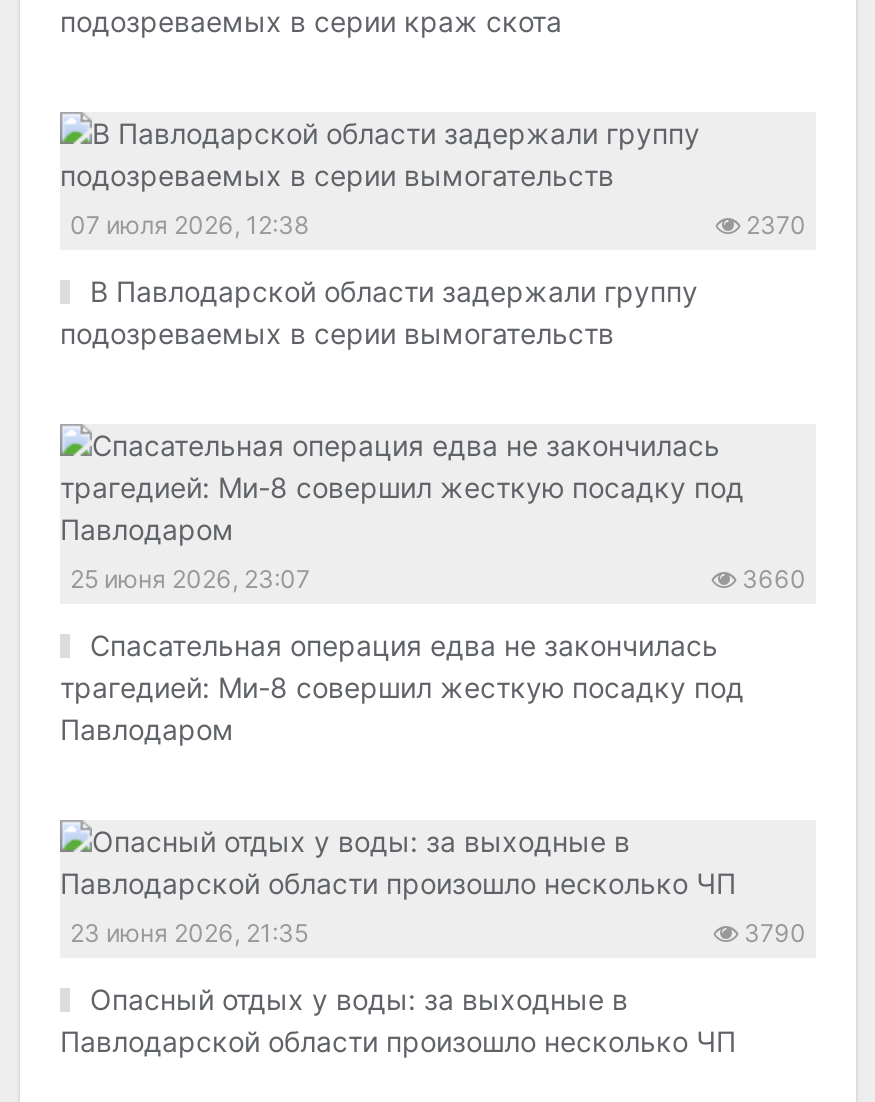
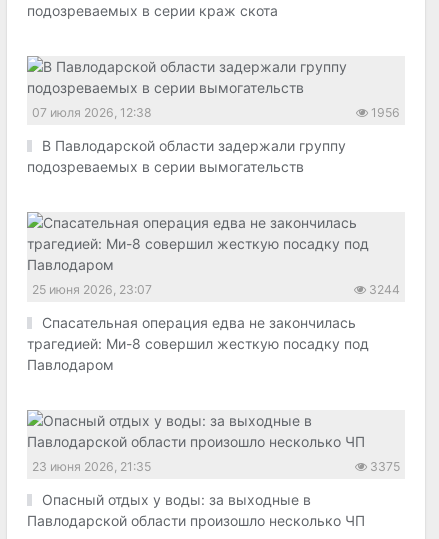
[740,210,806,240] 2370 -> [368,105,400,120] 1956
[736,564,806,594] 3660 -> [366,282,400,297] 3244
[738,918,806,948] 3790 -> [367,459,400,474] 3375

